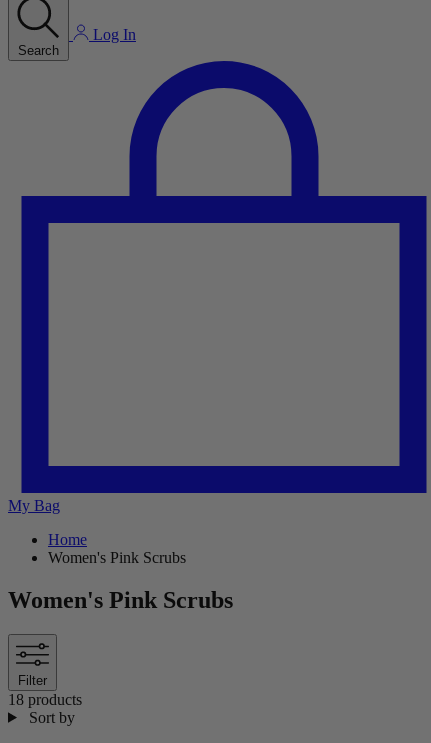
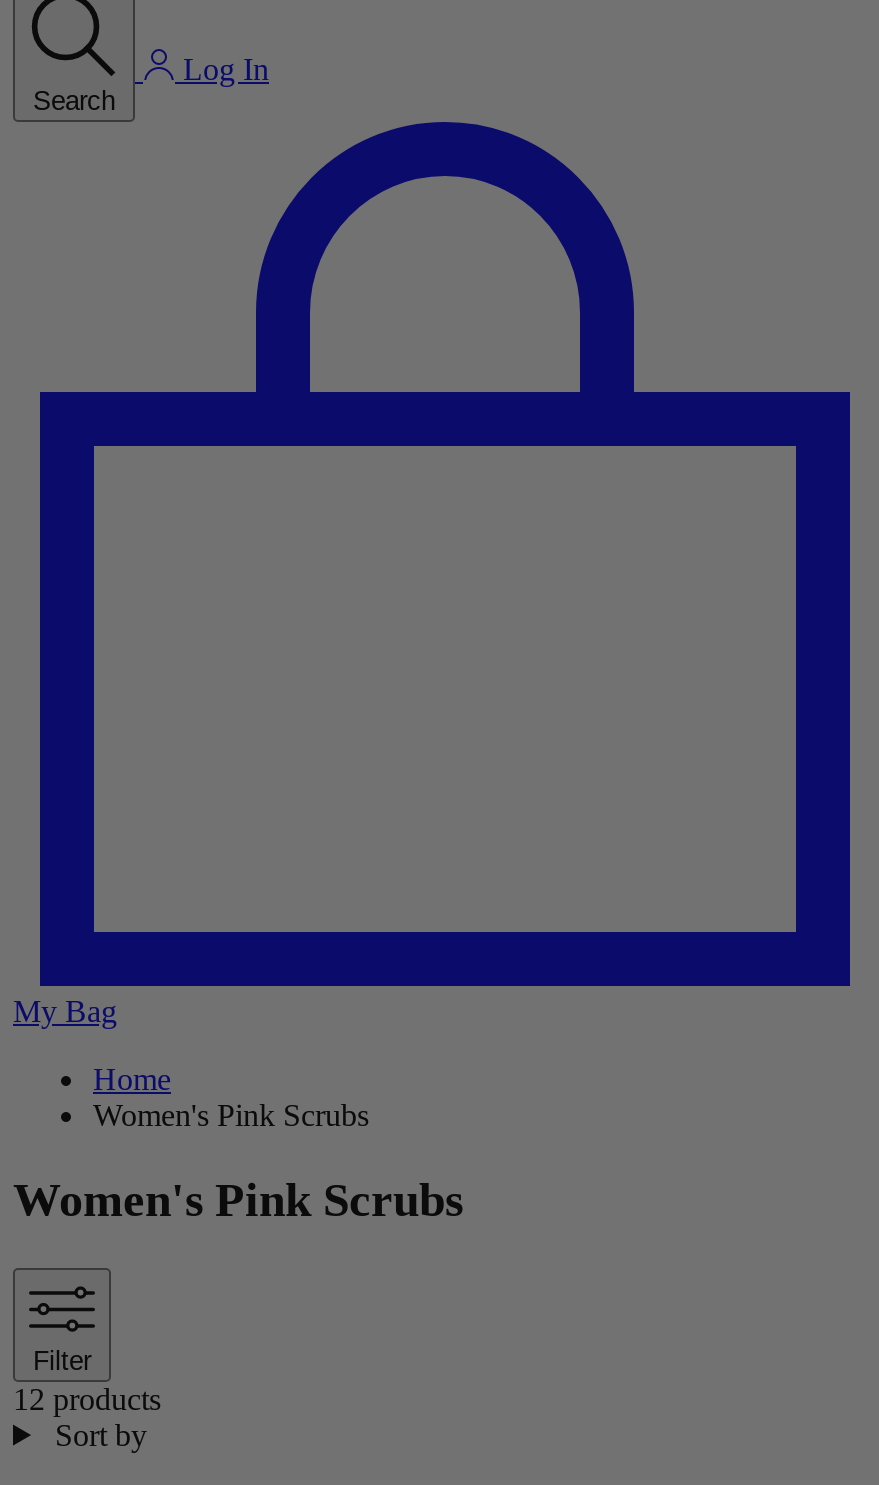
[8,691,82,708] 18 products -> [13,1382,161,1416] 12 products

